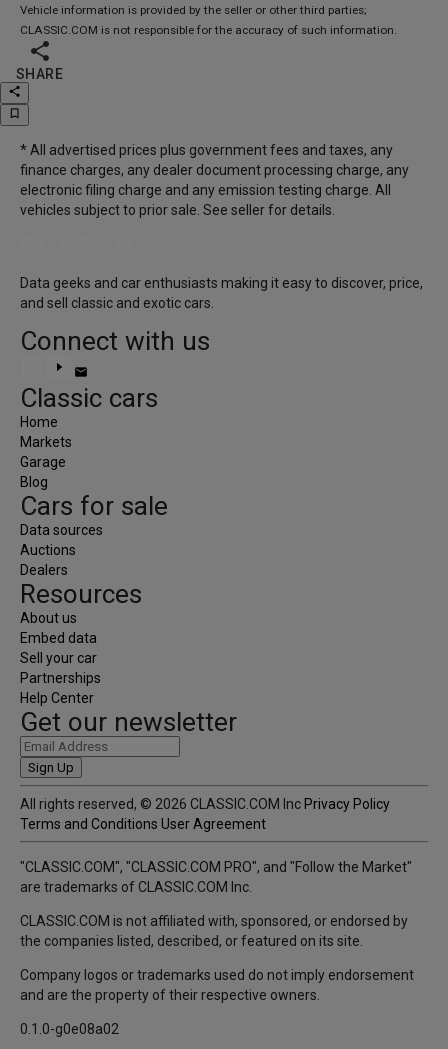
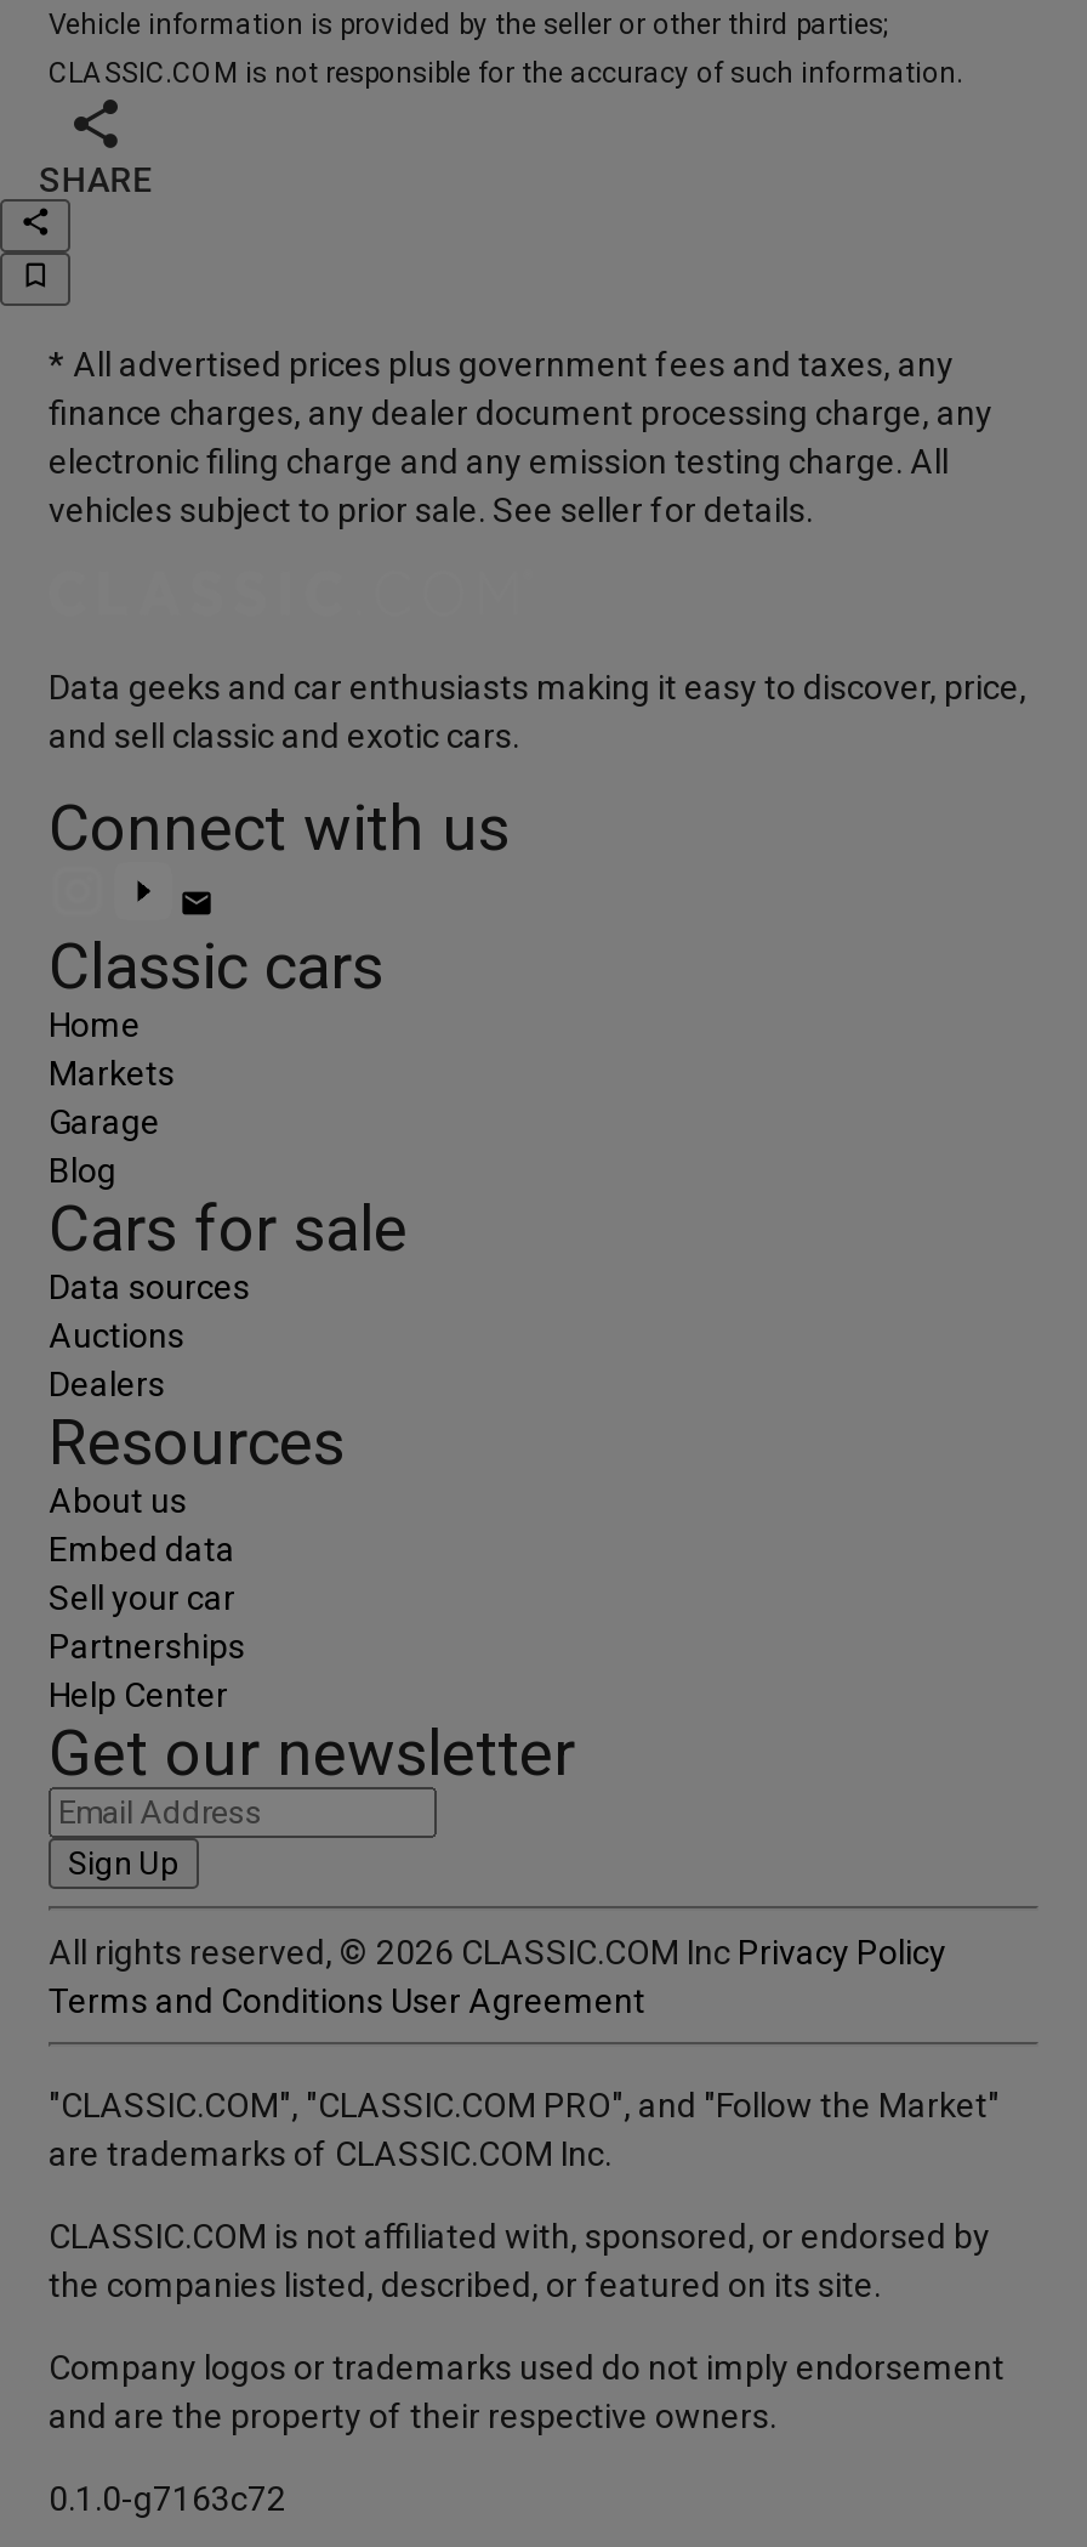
[20,1021,119,1037] 0.1.0-g0e08a02 -> [49,2479,286,2518] 0.1.0-g7163c72

